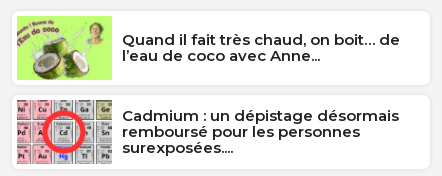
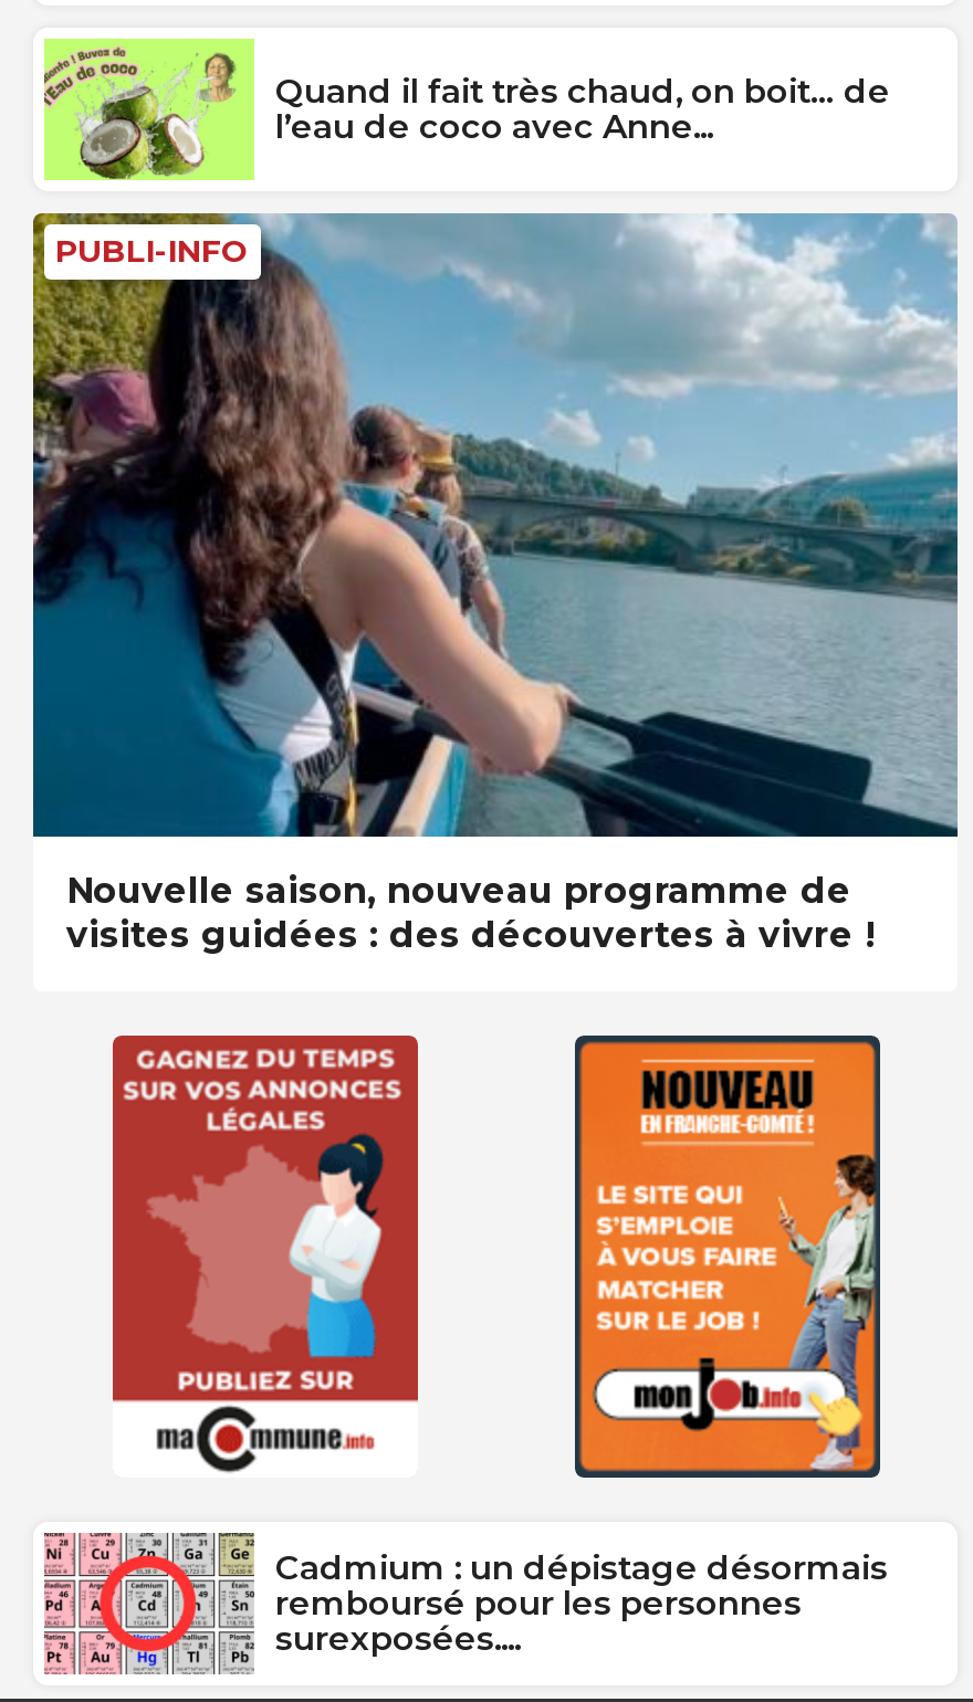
none -> [31,210,960,840] [image] | PUBLI-INFO
none -> [66,871,876,957] Nouvelle saison, nouveau programme de | visites guidées : des découvertes à vivre !
none -> [111,1032,420,1474] [image]
none -> [573,1032,882,1481] [image]

